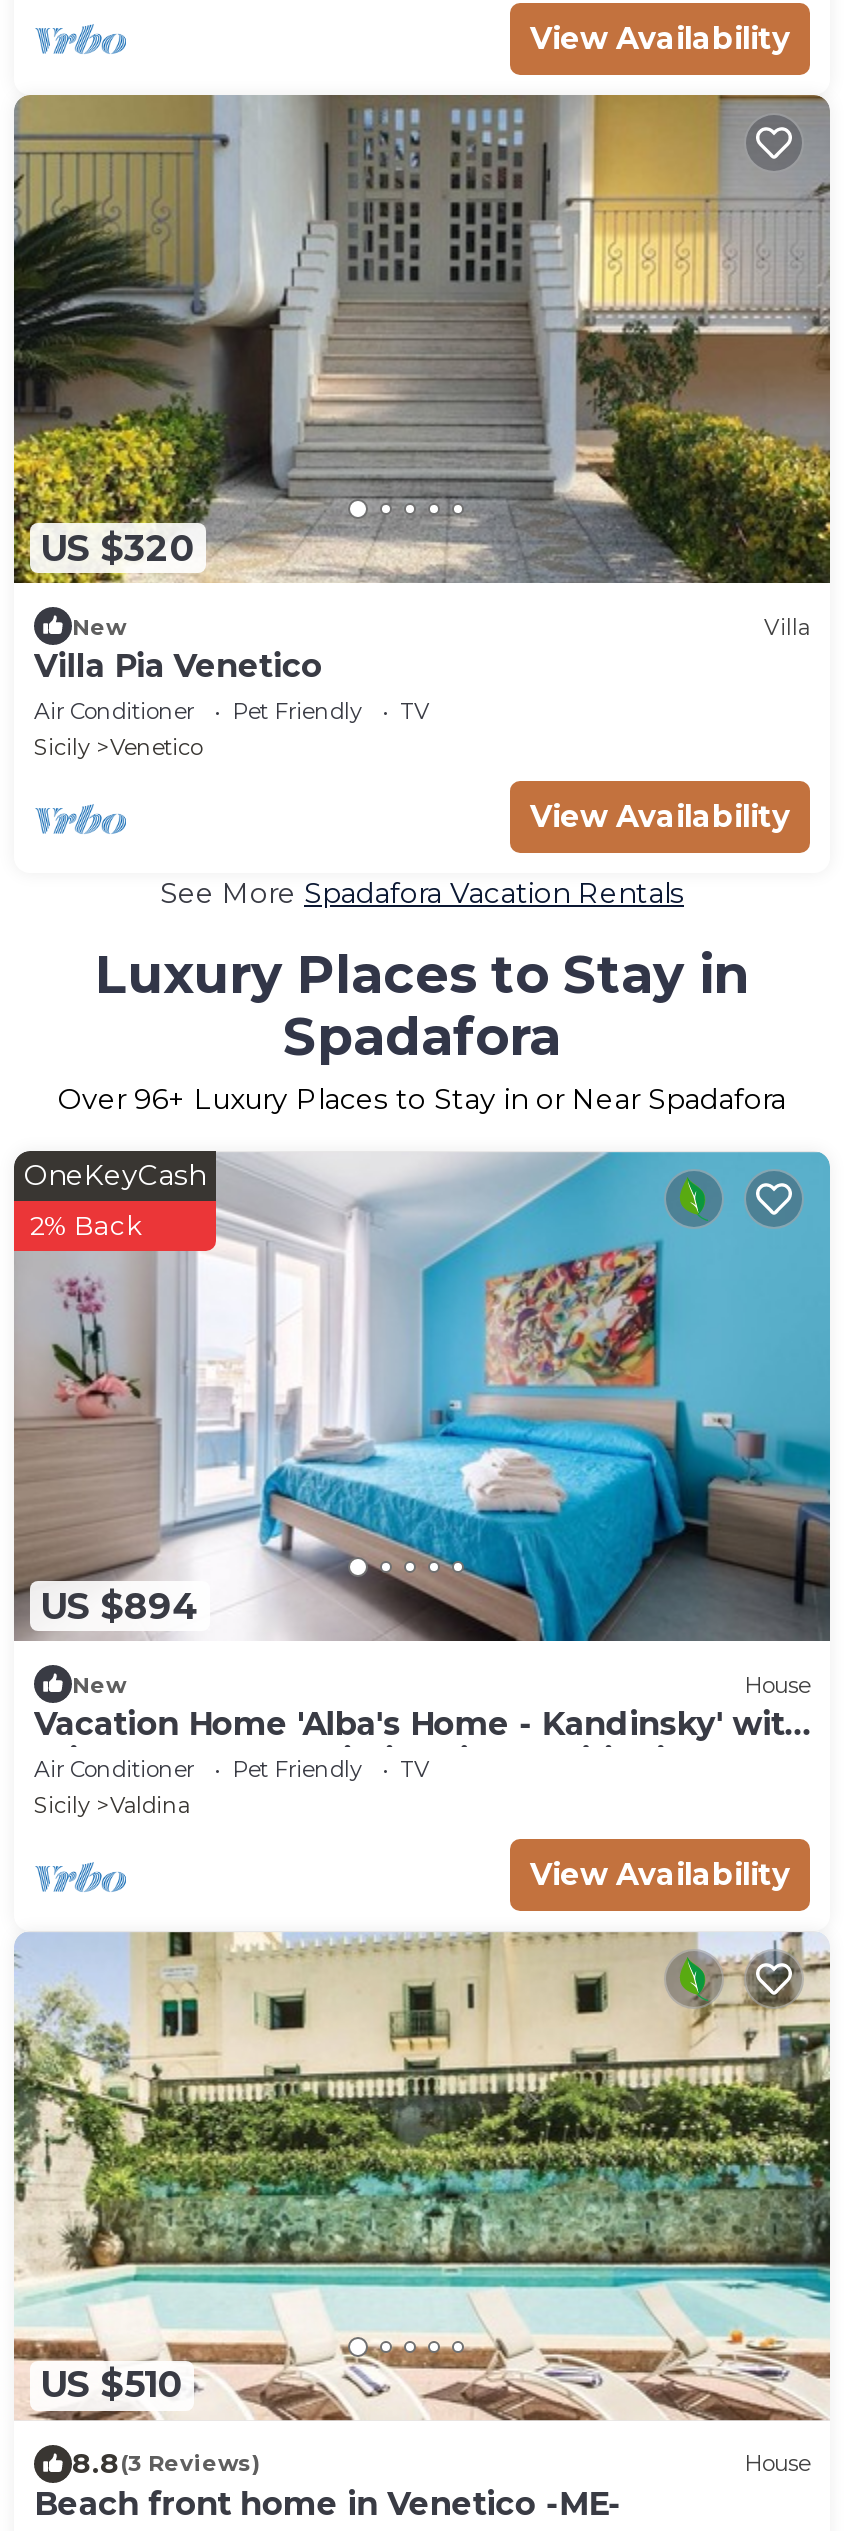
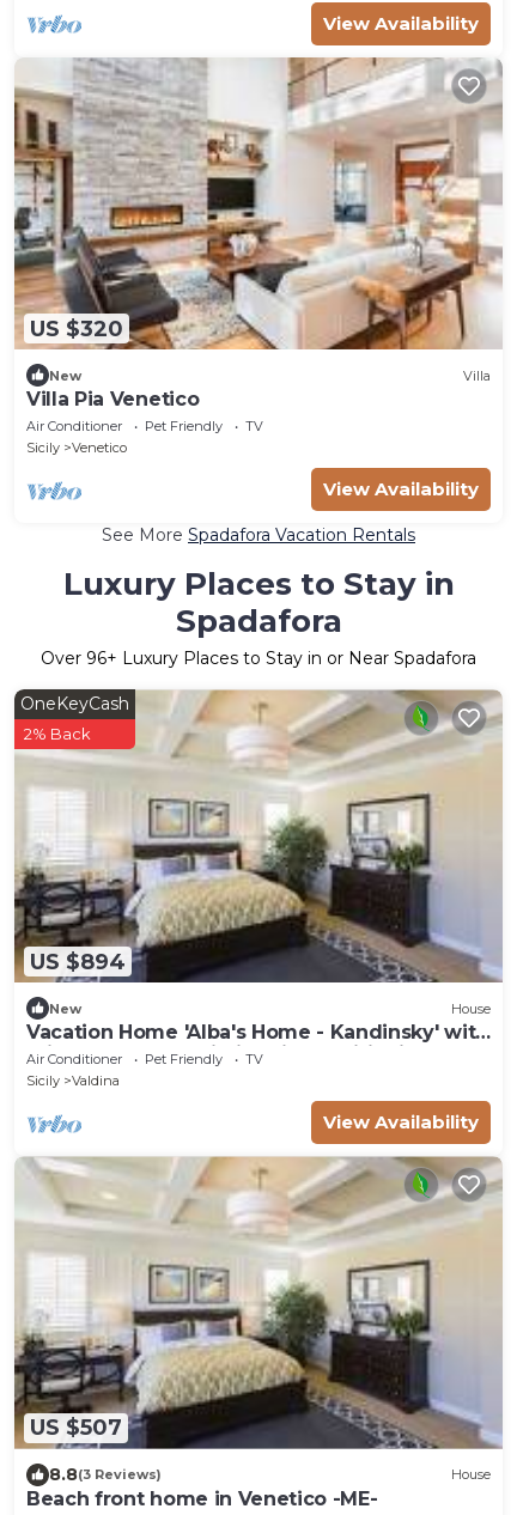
[12,93,832,585] [image] -> [13,57,503,351] [image]
[14,1151,832,1641] [image] -> [14,689,503,984] [image]
[12,1931,832,2421] [image] | US $510 -> [13,1156,503,1450] [image] | US $507

